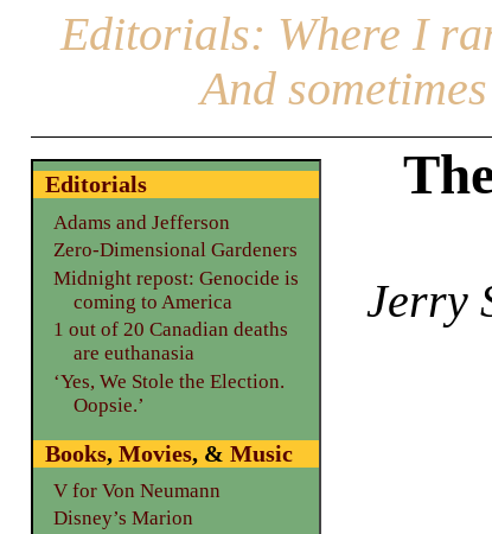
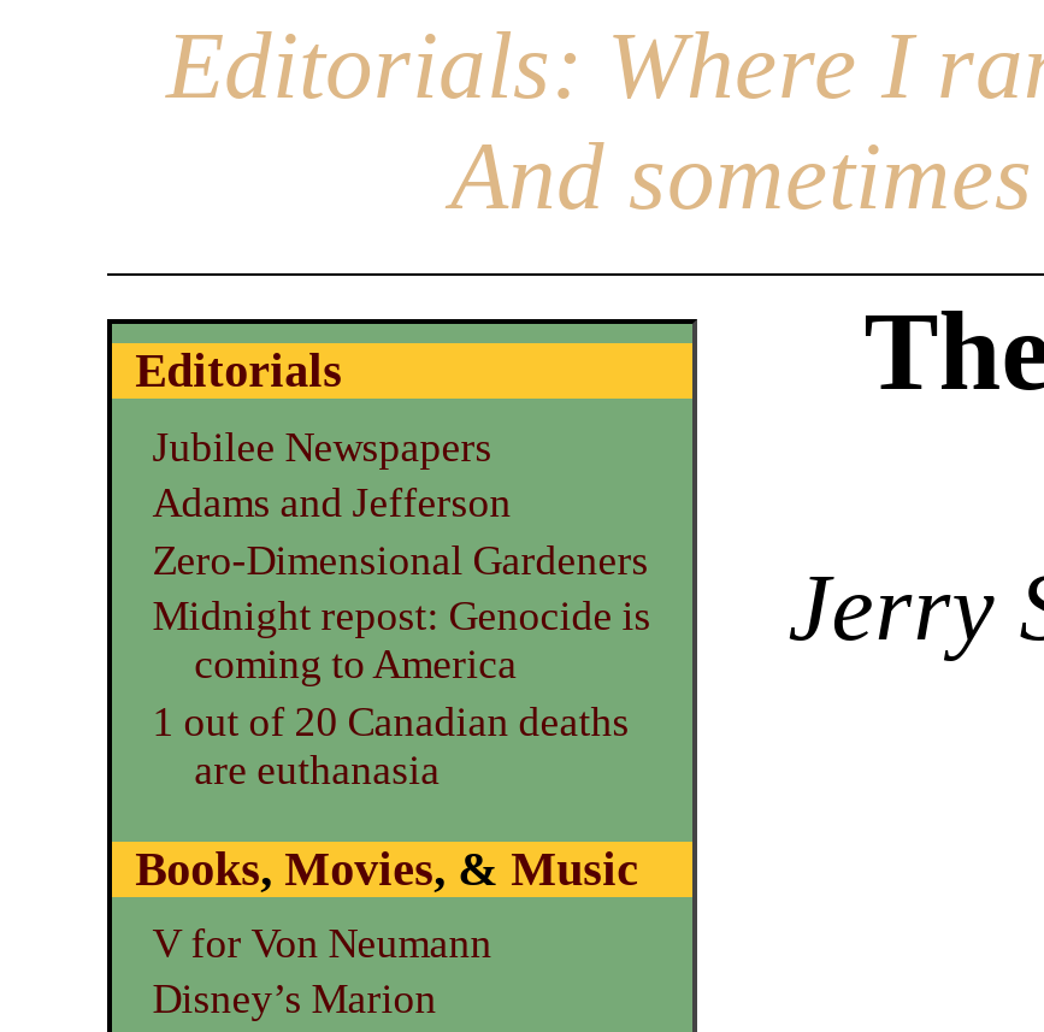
none -> [152,425,492,470] Jubilee Newspapers
moved [53,211,299,364] -> [152,481,651,793]: Adams and Jefferson | Zero-Dimensional Gardeners | Midnight repost: Genocide is | coming to America | 1 out of 20 Canadian deaths | are euthanasia
[53,370,284,416] ‘Yes, We Stole the Election. | Oopsie.’ -> none

